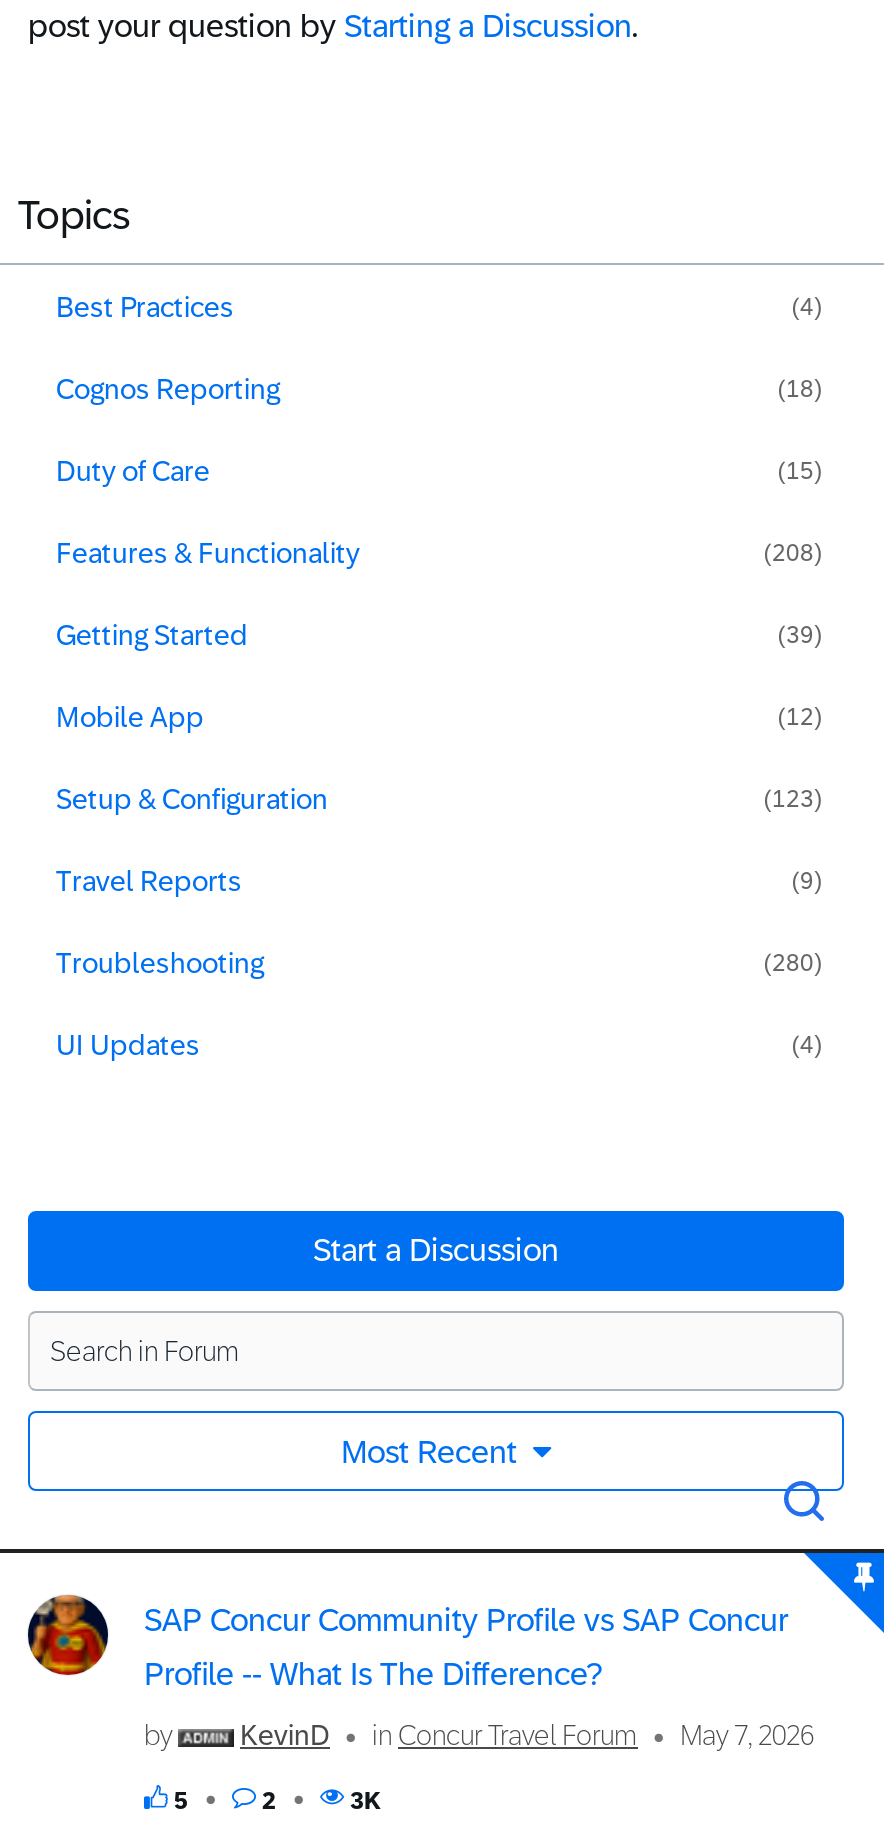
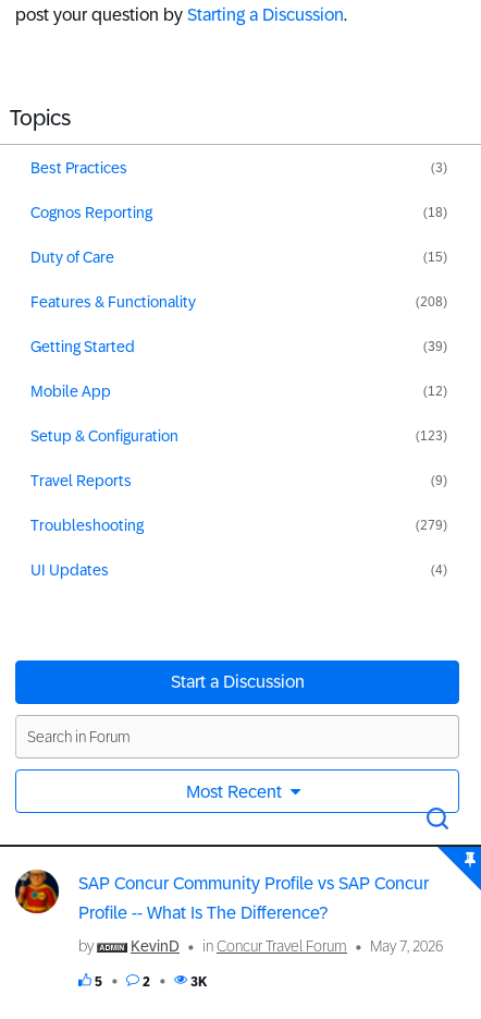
[792,293,822,321] (4) -> [431,160,447,175] (3)
[764,949,822,977] (280) -> [416,518,447,533] (279)

